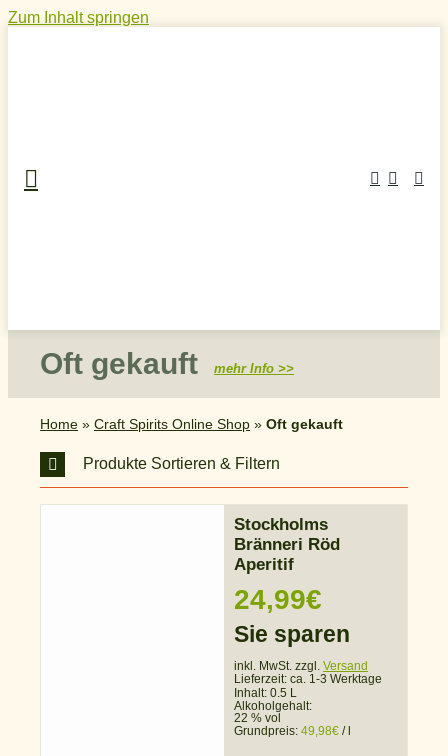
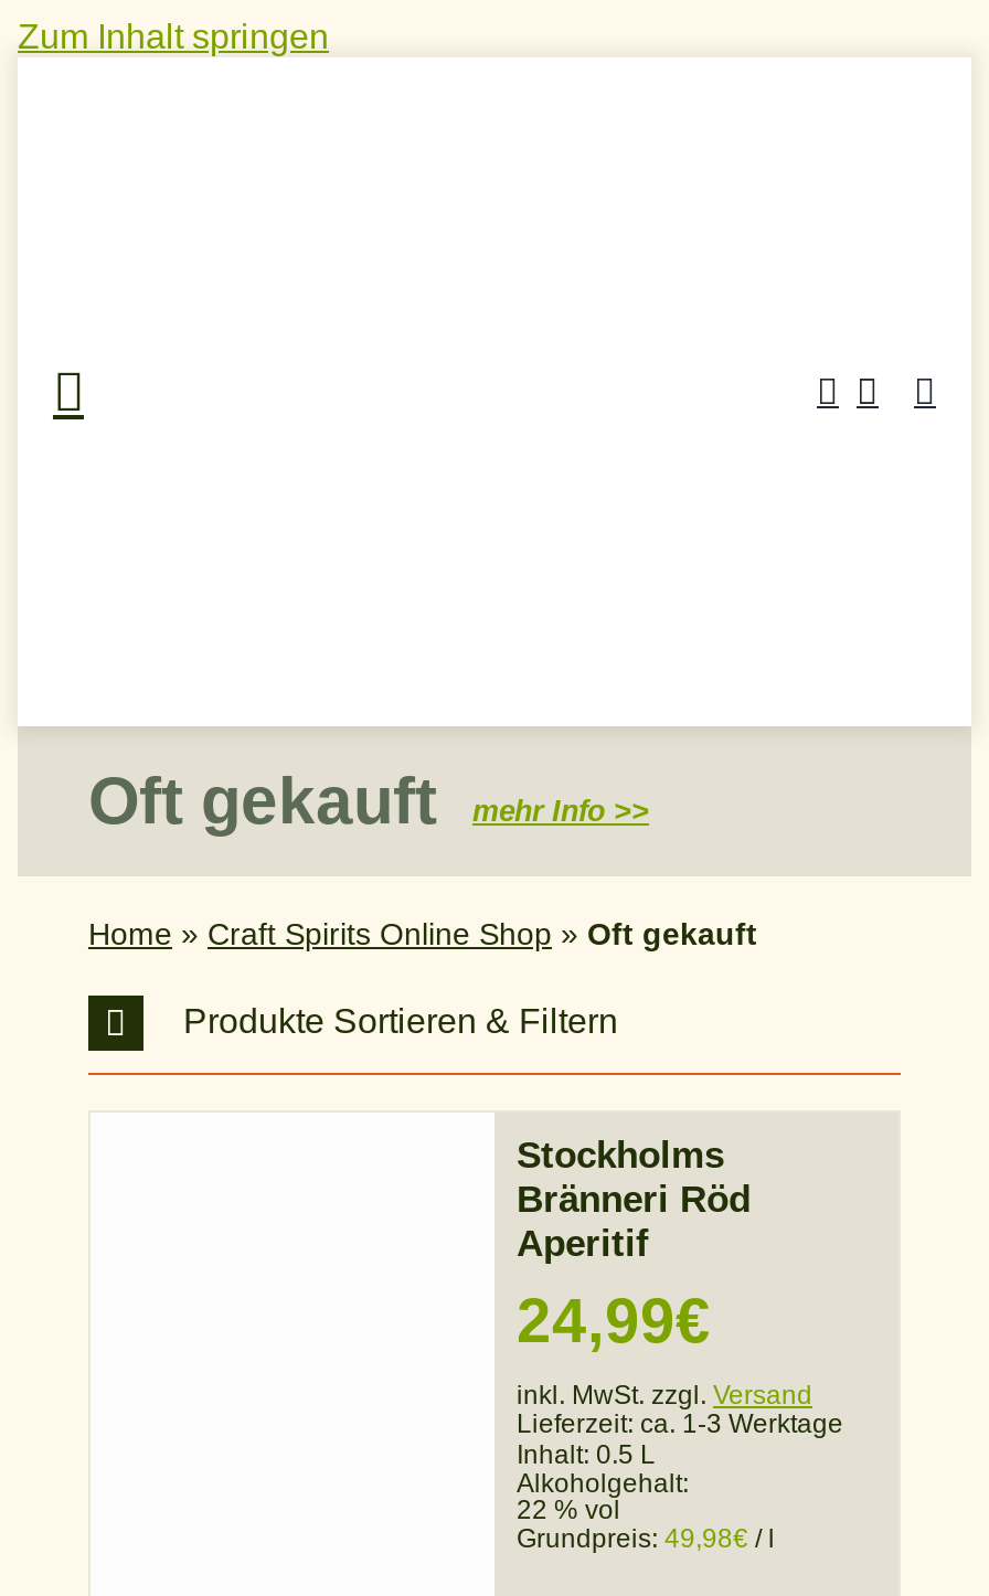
[234,621,350,647] Sie sparen -> none

